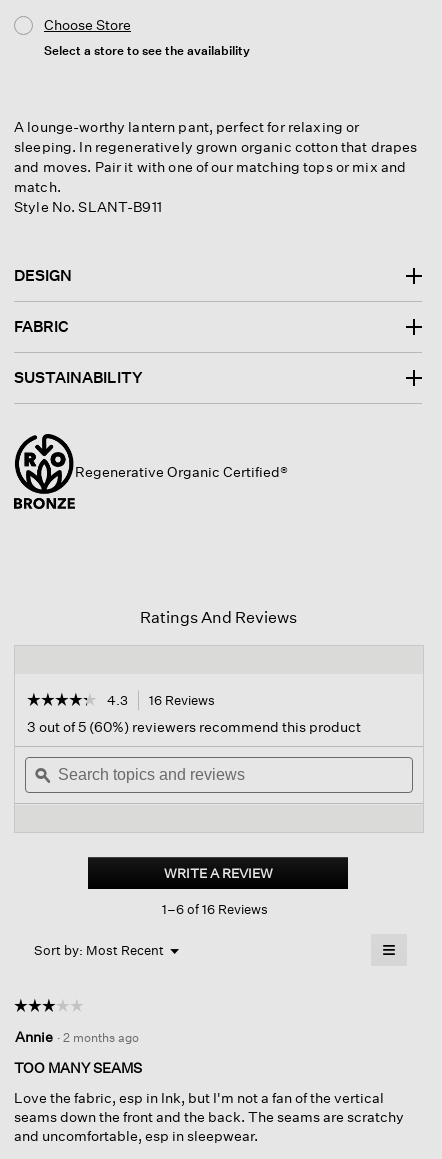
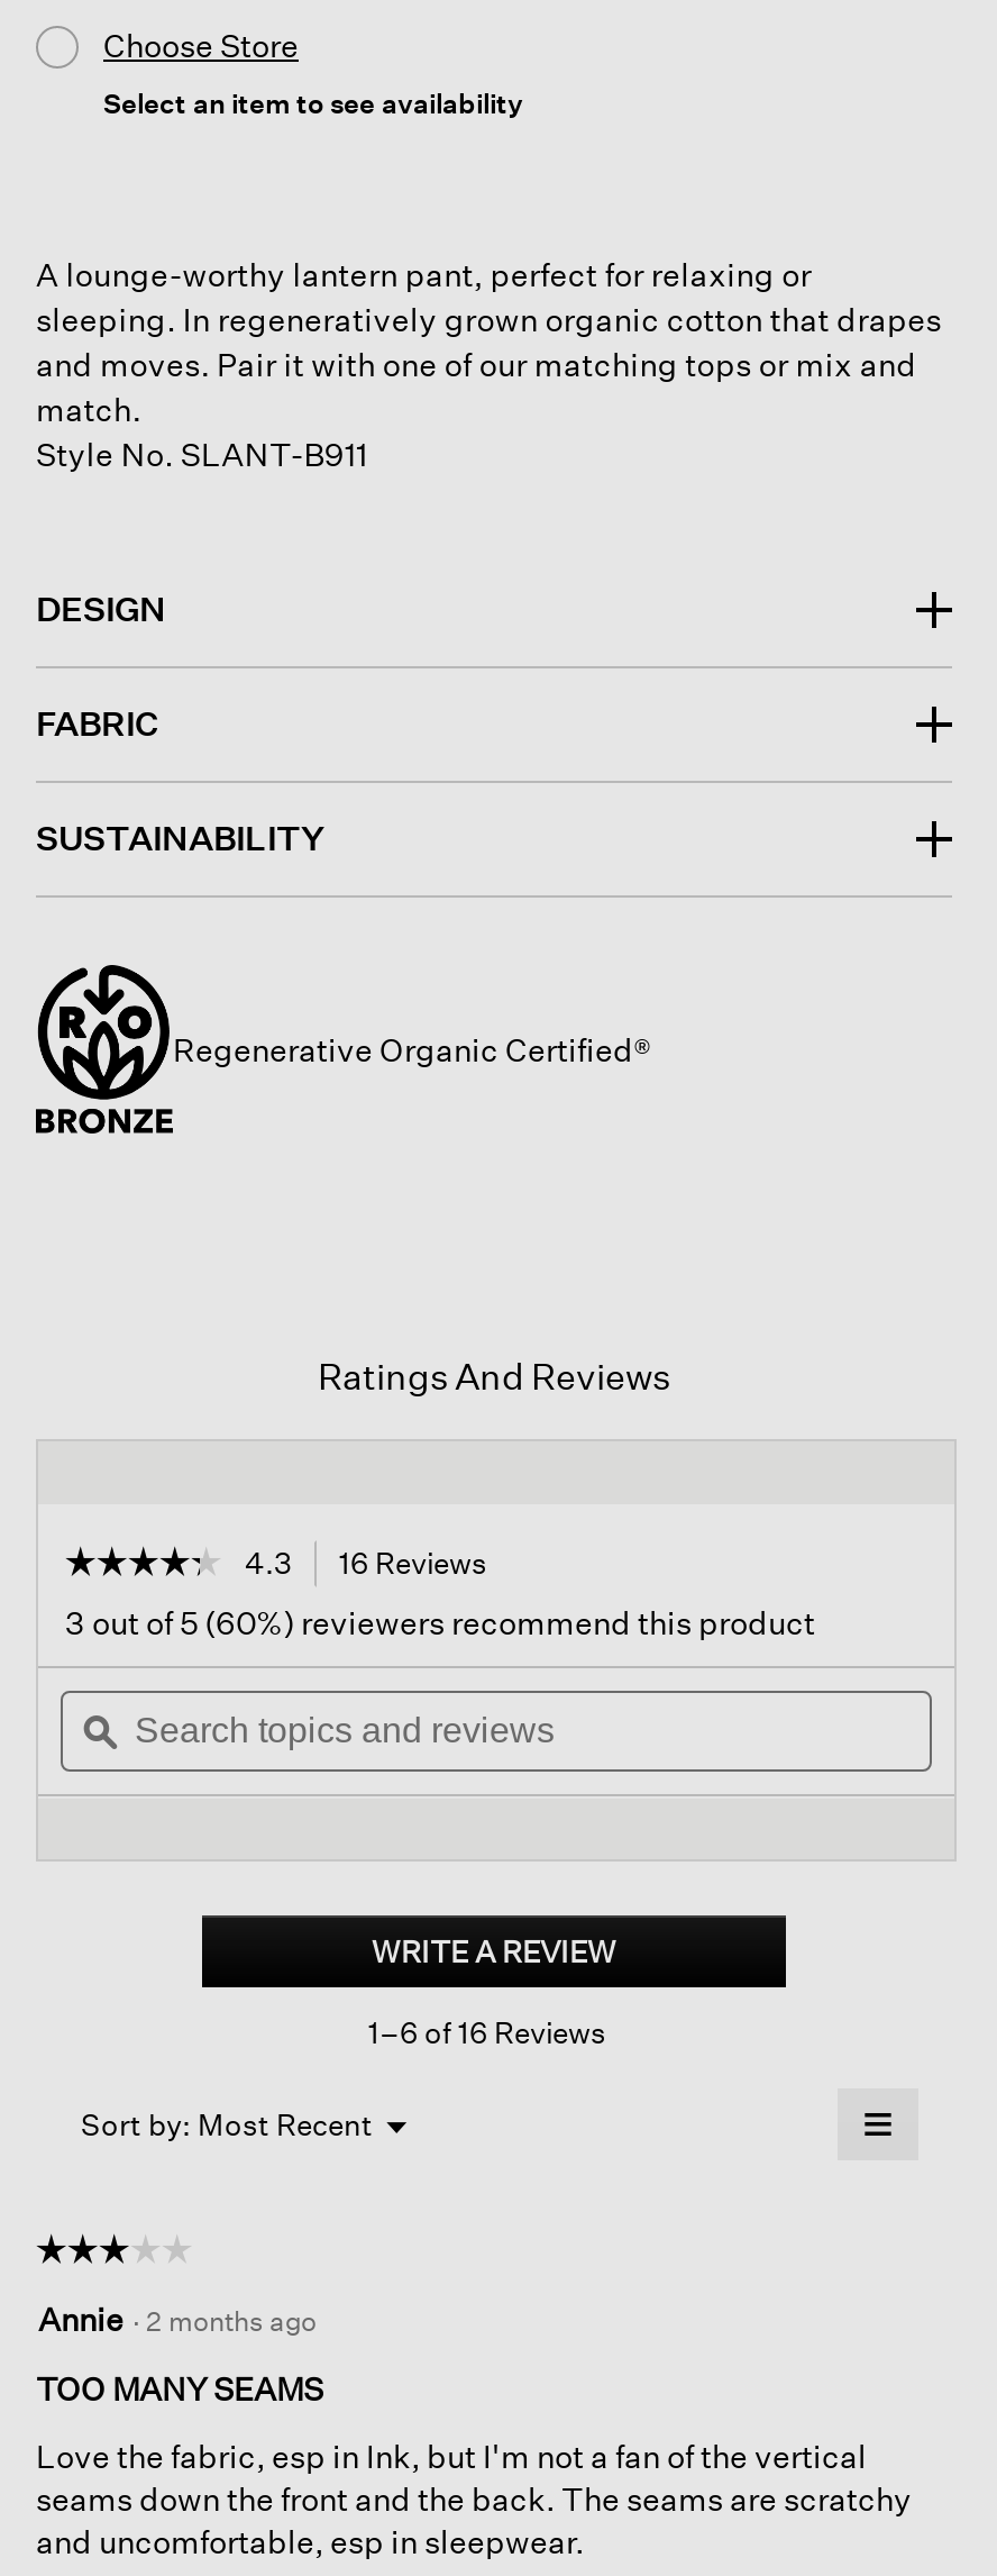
[44,43,250,58] Select a store to see the availability -> [103,86,523,120] Select an item to see availability

